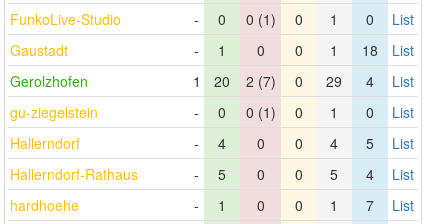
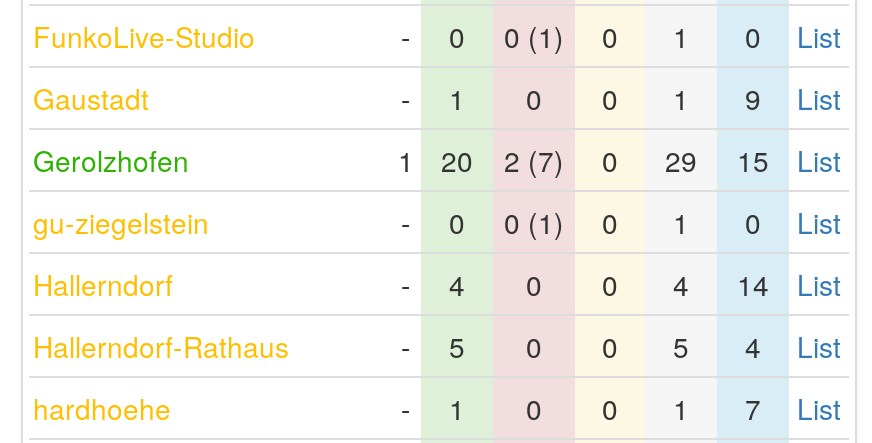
[362,40,378,60] 18 -> [745,78,761,118] 9
[192,71,414,91] 1 20 2 (7) 0 29 4 List -> [398,140,841,180] 1 20 2 (7) 0 29 15 List
[366,133,374,153] 5 -> [737,264,769,304] 14

